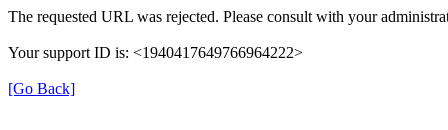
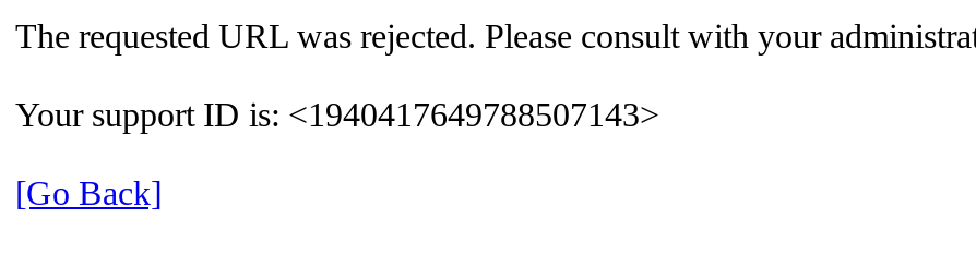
[8,44,303,61] Your support ID is: <1940417649766964222> -> [15,96,659,133] Your support ID is: <1940417649788507143>

